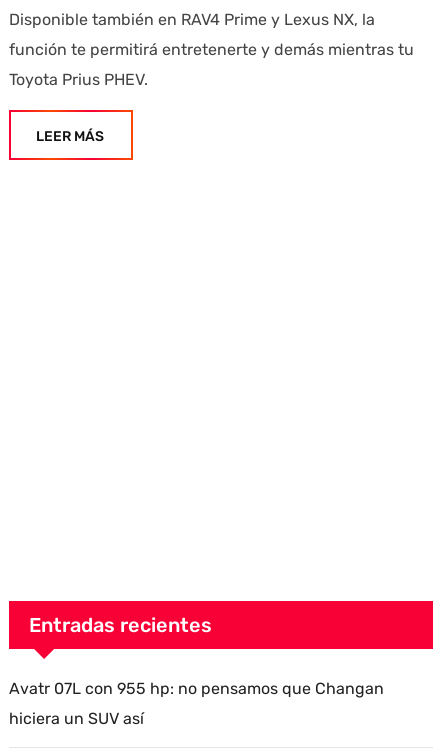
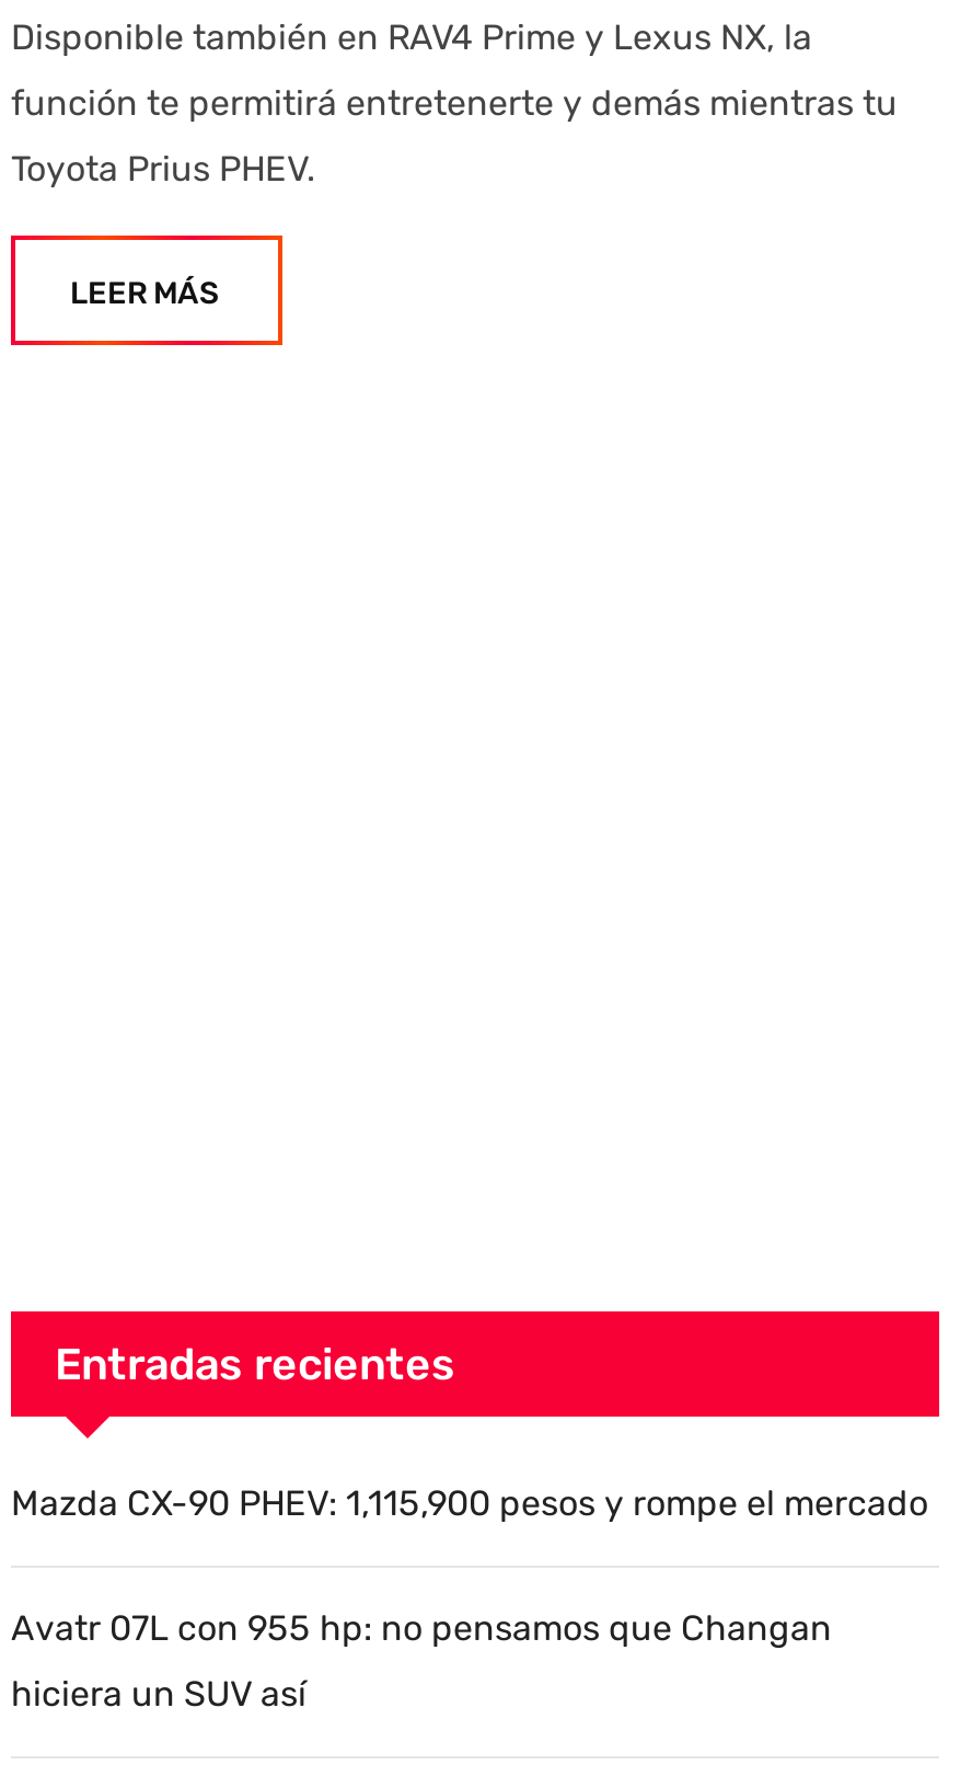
none -> [11,1482,928,1524] Mazda CX-90 PHEV: 1,115,900 pesos y rompe el mercado

